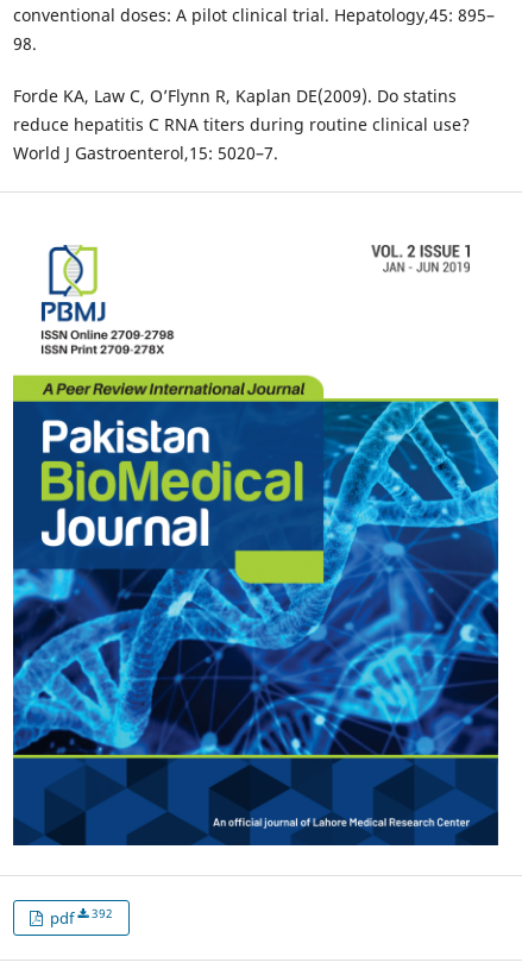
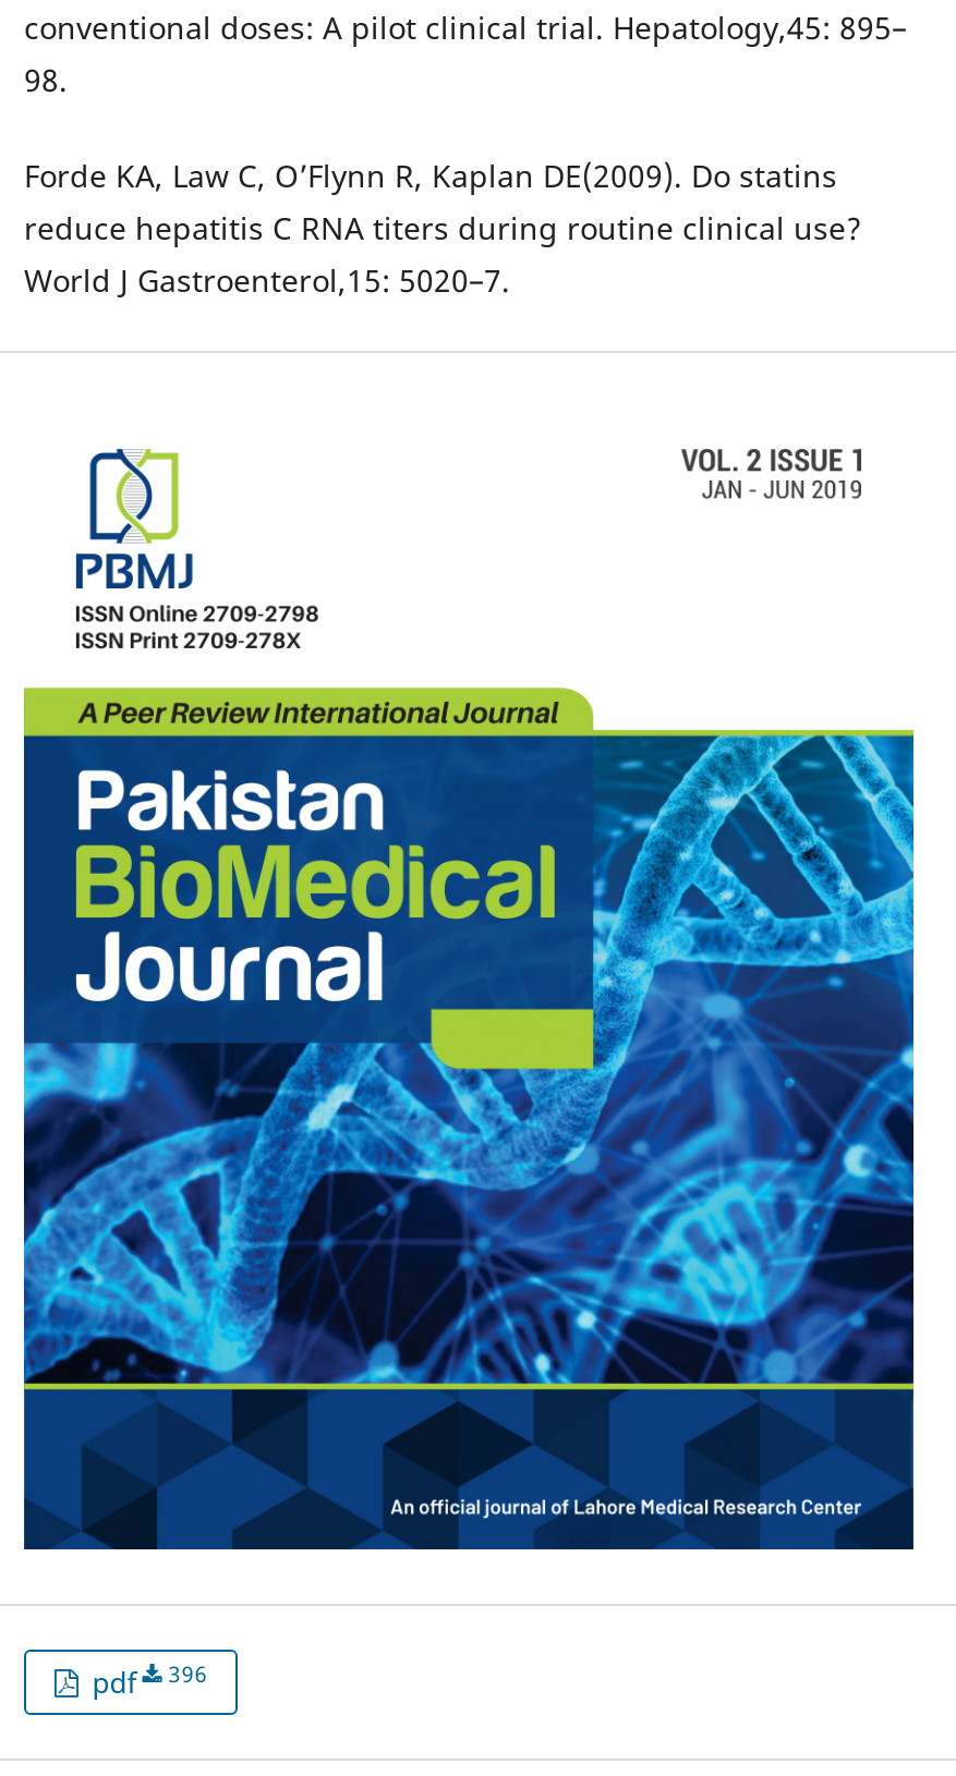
[47,906,113,928] pdf 392 -> [85,1660,208,1701] pdf 396

